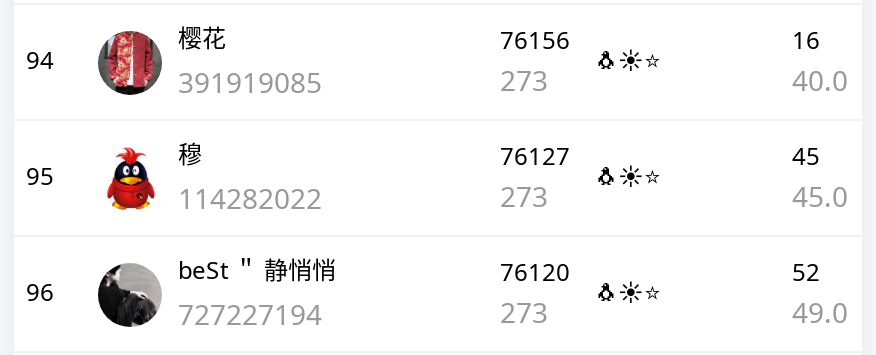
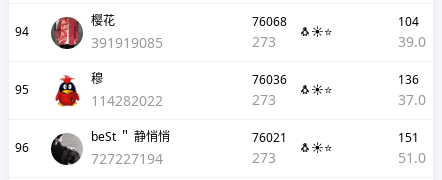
[500,23,570,57] 76156 -> [252,13,287,30] 76068
[792,23,820,57] 16 -> [398,13,419,30] 104
[792,61,848,99] 40.0 -> [398,32,426,51] 39.0
[500,139,570,173] 76127 -> [252,71,287,88] 76036
[792,139,820,173] 45 -> [398,71,419,88] 136
[792,177,848,215] 45.0 -> [398,90,426,109] 37.0
[500,255,570,289] 76120 -> [252,129,287,146] 76021
[792,255,820,289] 52 -> [398,129,419,146] 151
[792,293,848,331] 49.0 -> [398,148,426,167] 51.0

